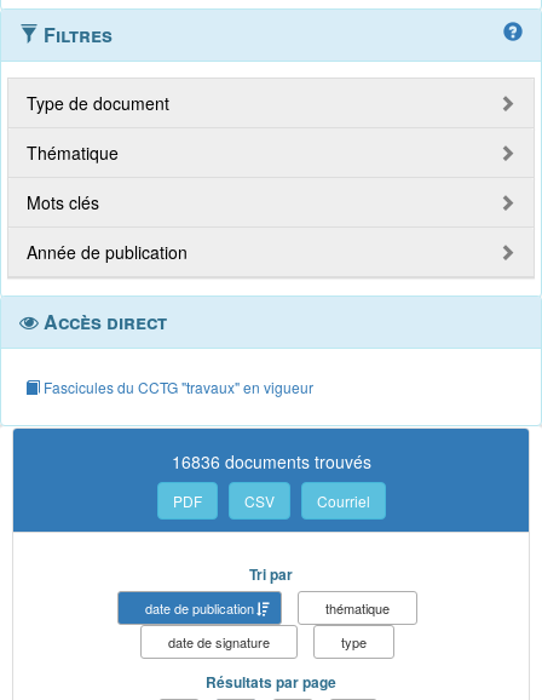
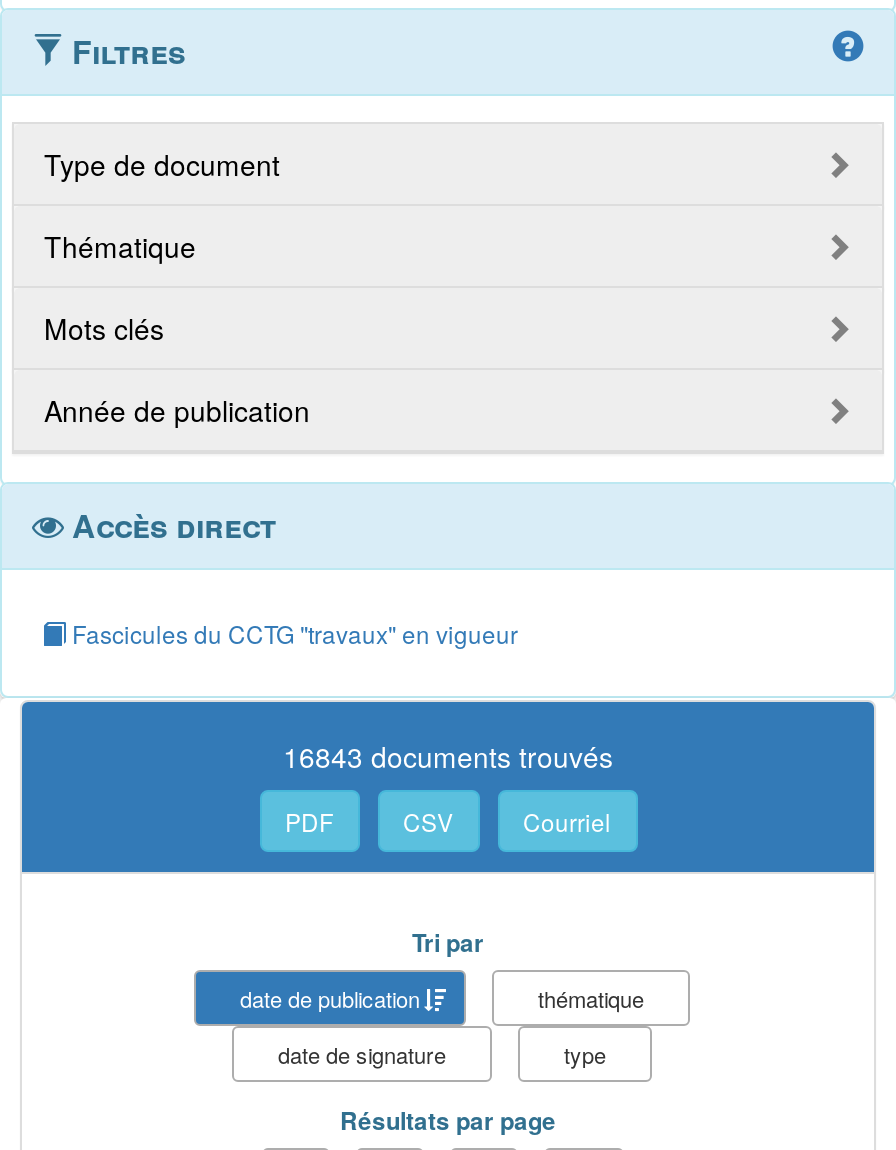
[171,449,371,474] 16836 documents trouvés -> [283,736,613,776] 16843 documents trouvés

